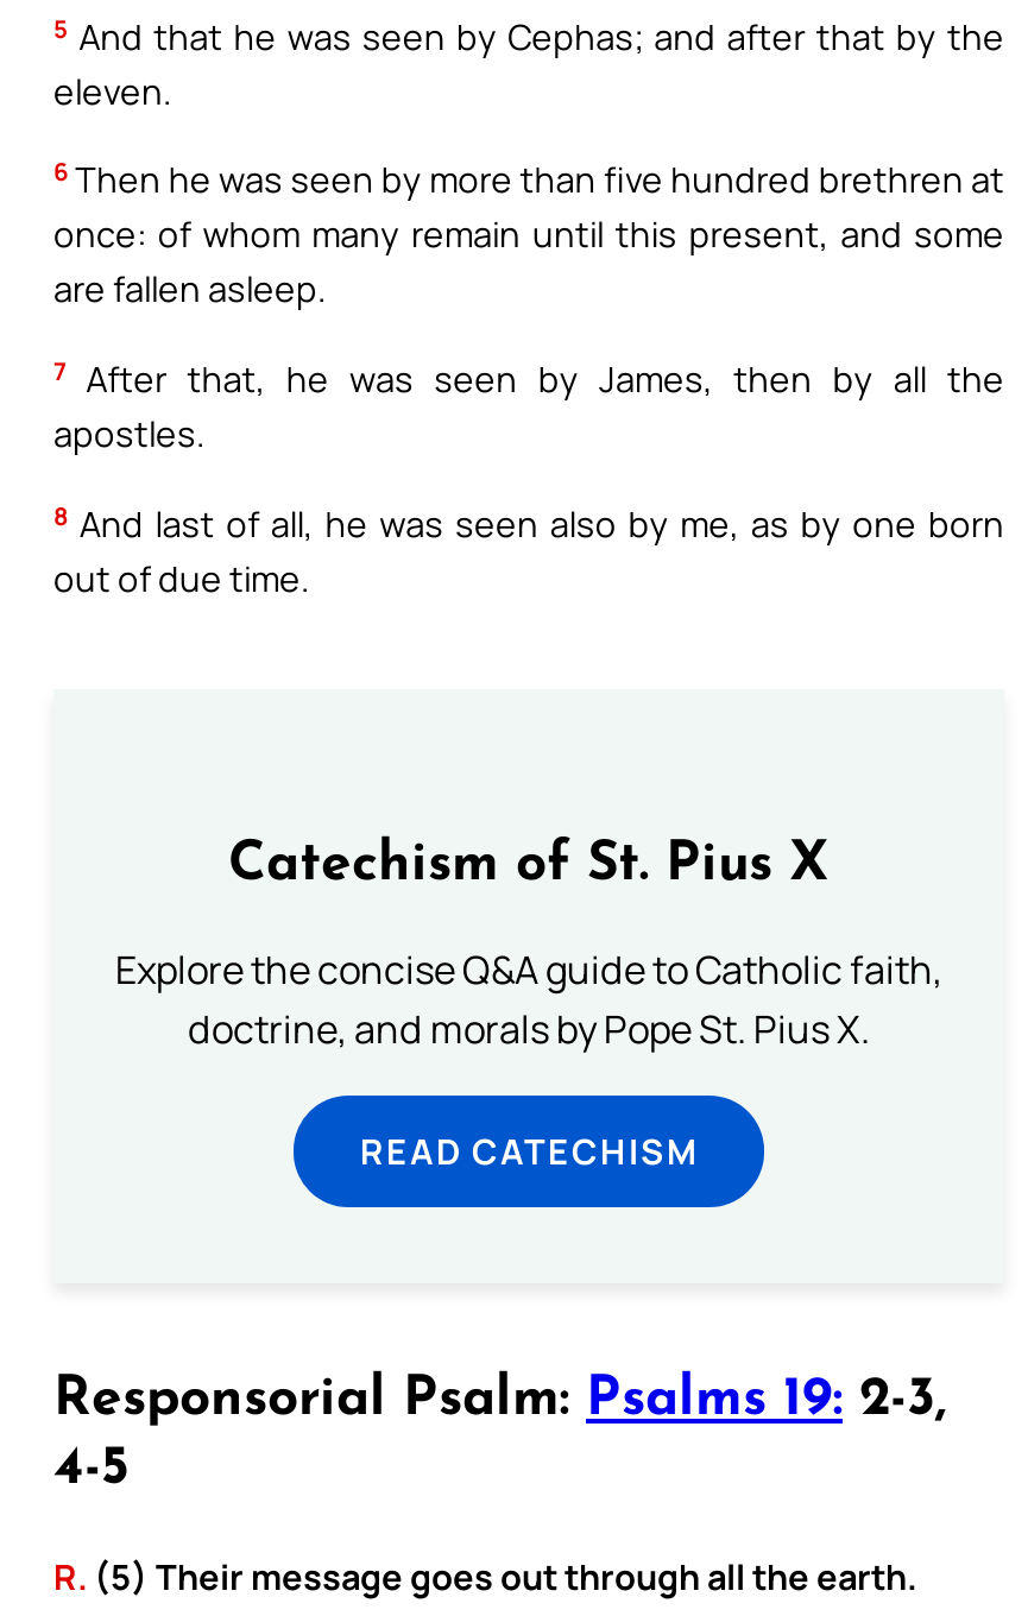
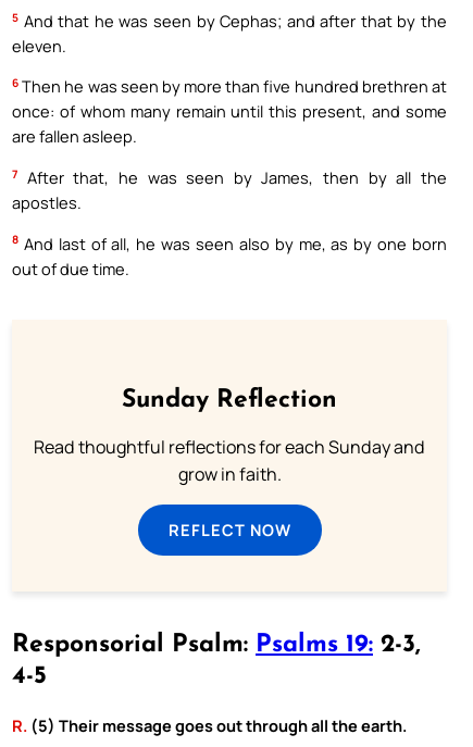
[228,840,830,895] Catechism of St. Pius X -> [122,389,337,414] Sunday Reflection
[115,942,942,1054] Explore the concise Q&A guide to Catholic faith, | doctrine, and morals by Pope St. Pius X. -> [34,435,425,486] Read thoughtful reflections for each Sunday and | grow in faith.
[291,1093,698,1210] [image] | READ CATECHISM -> [122,505,291,557] [image] | REFLECT NOW
[683,1093,767,1210] [image] -> [299,505,337,557] [image]

